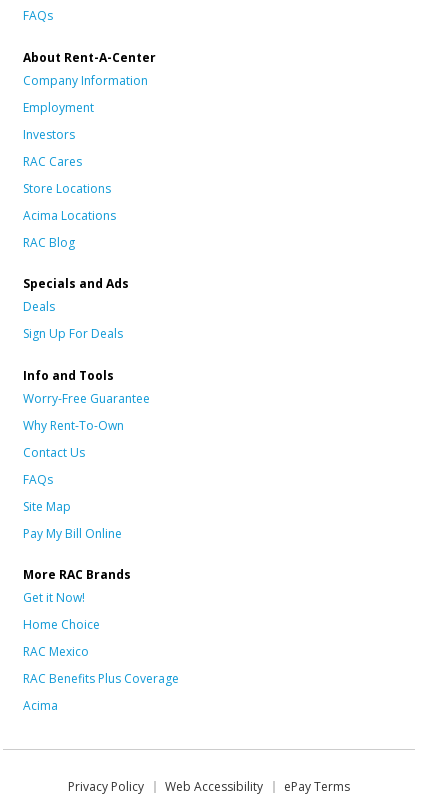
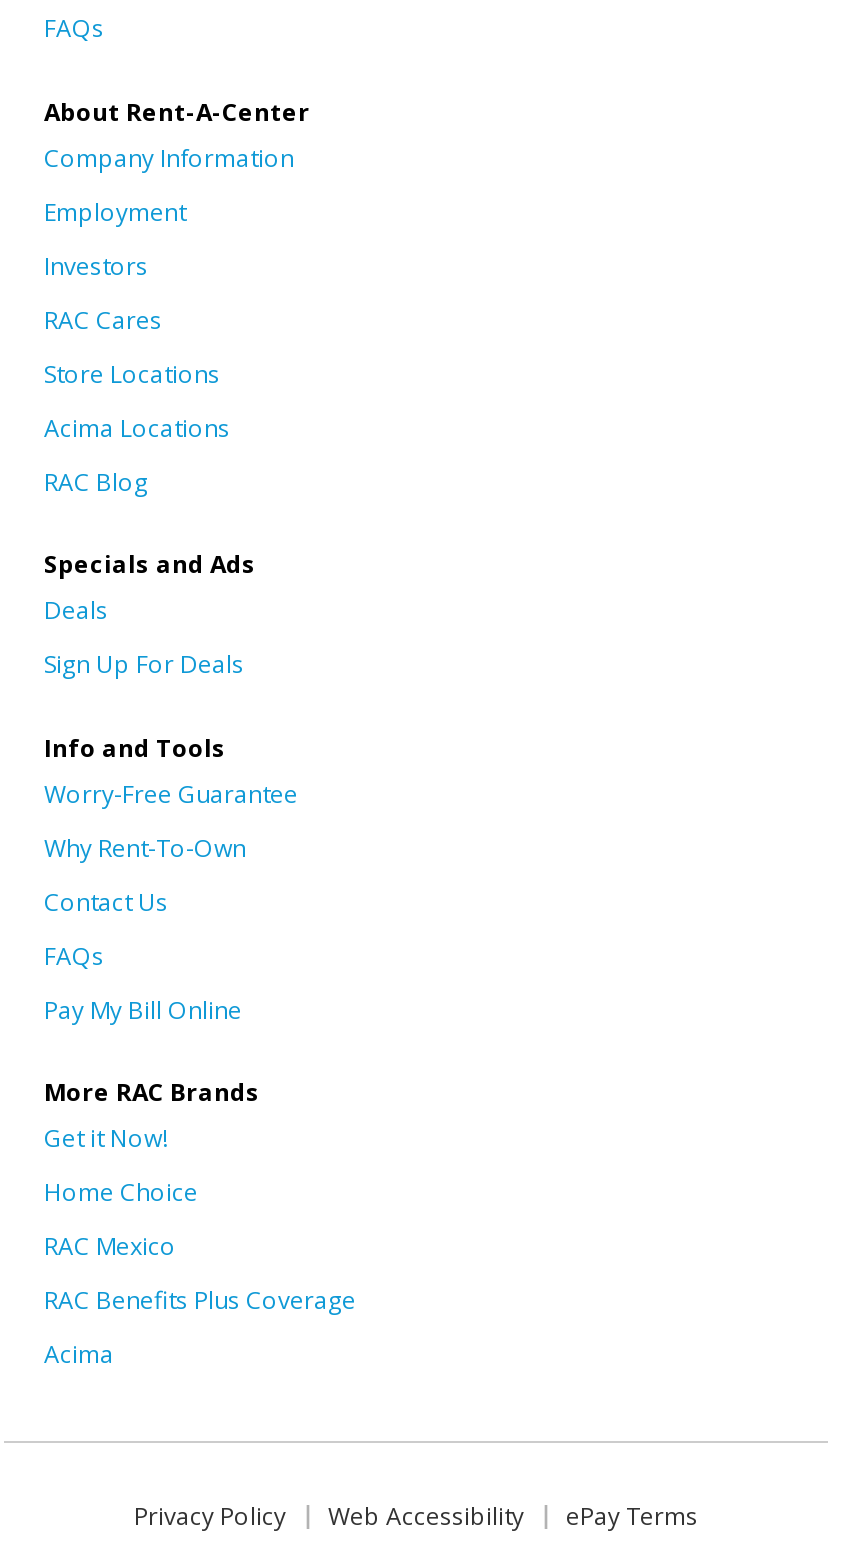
[23,498,71,515] Site Map -> none

